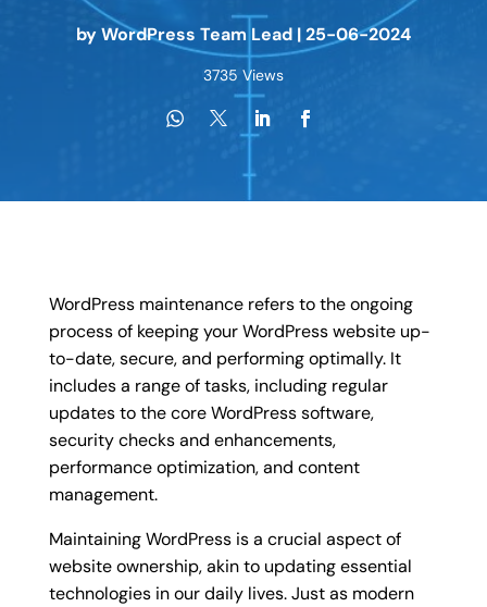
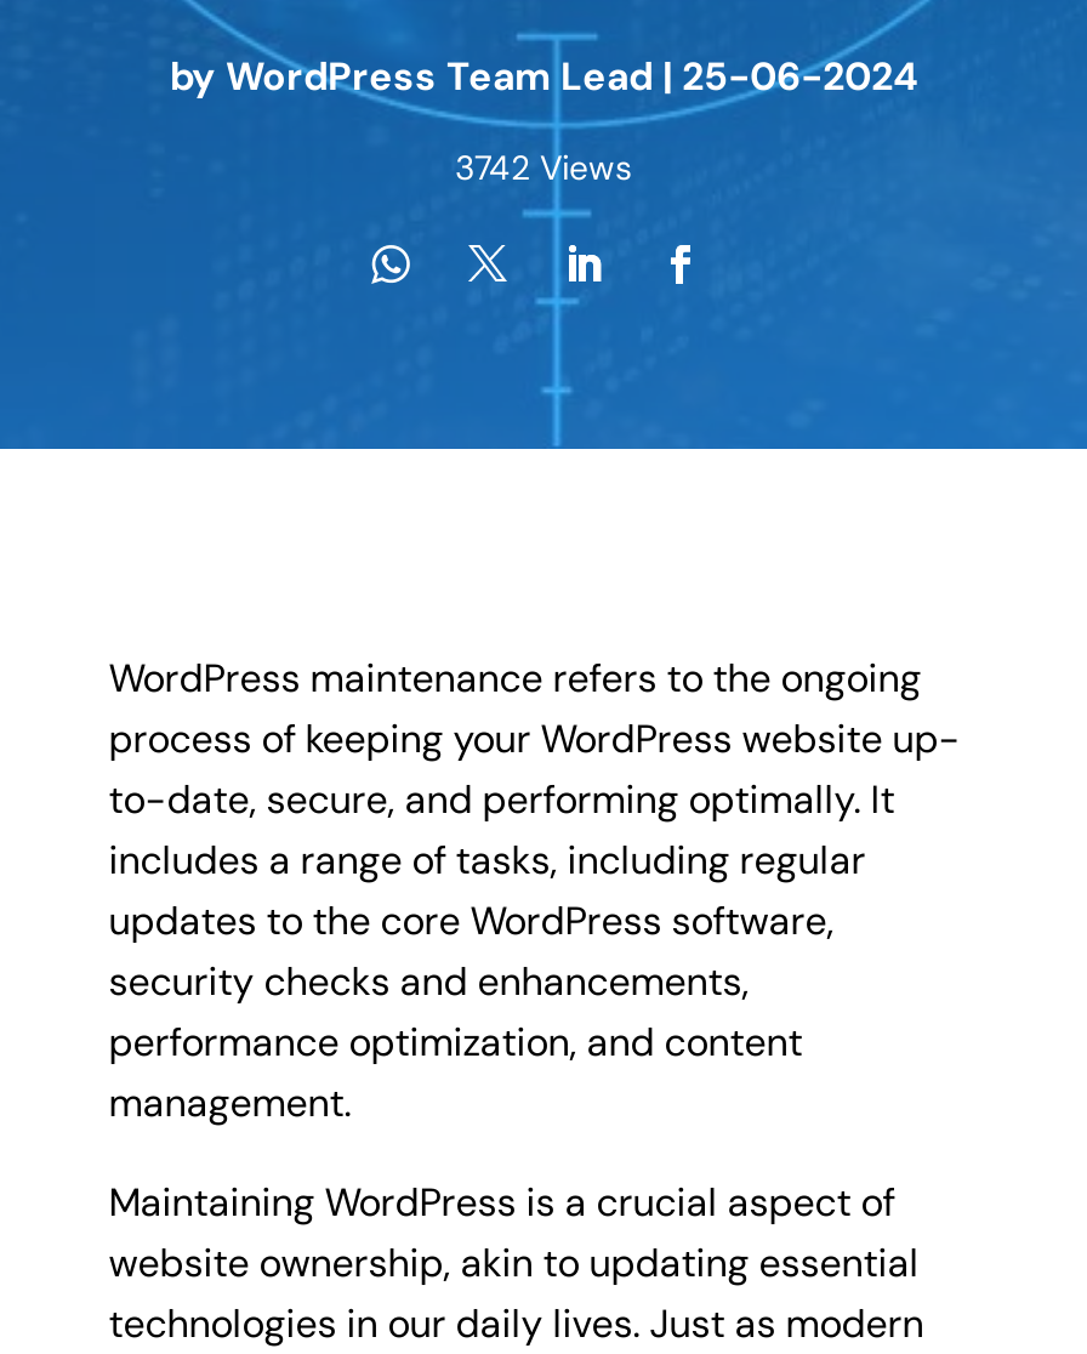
[203,65,284,85] 3735 Views -> [455,146,632,190] 3742 Views

